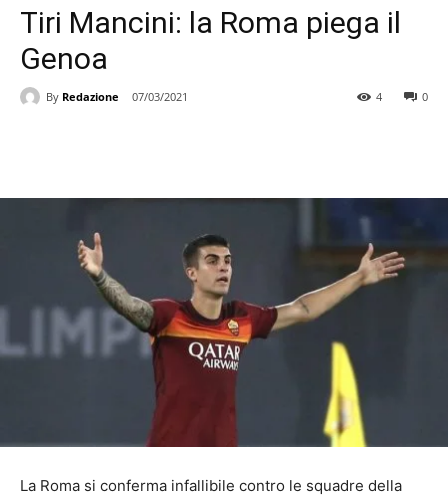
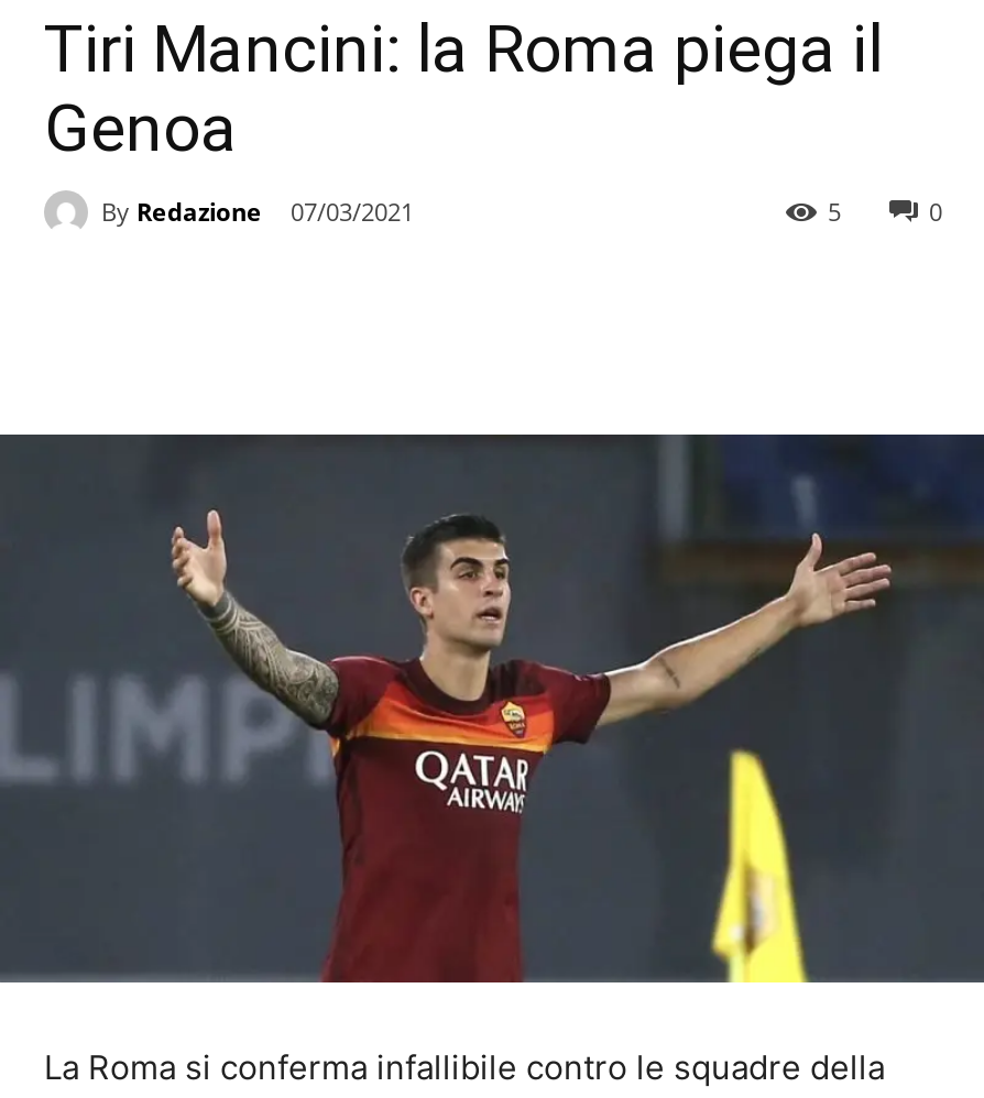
[376,89,382,104] 4 -> [828,195,841,228] 5

